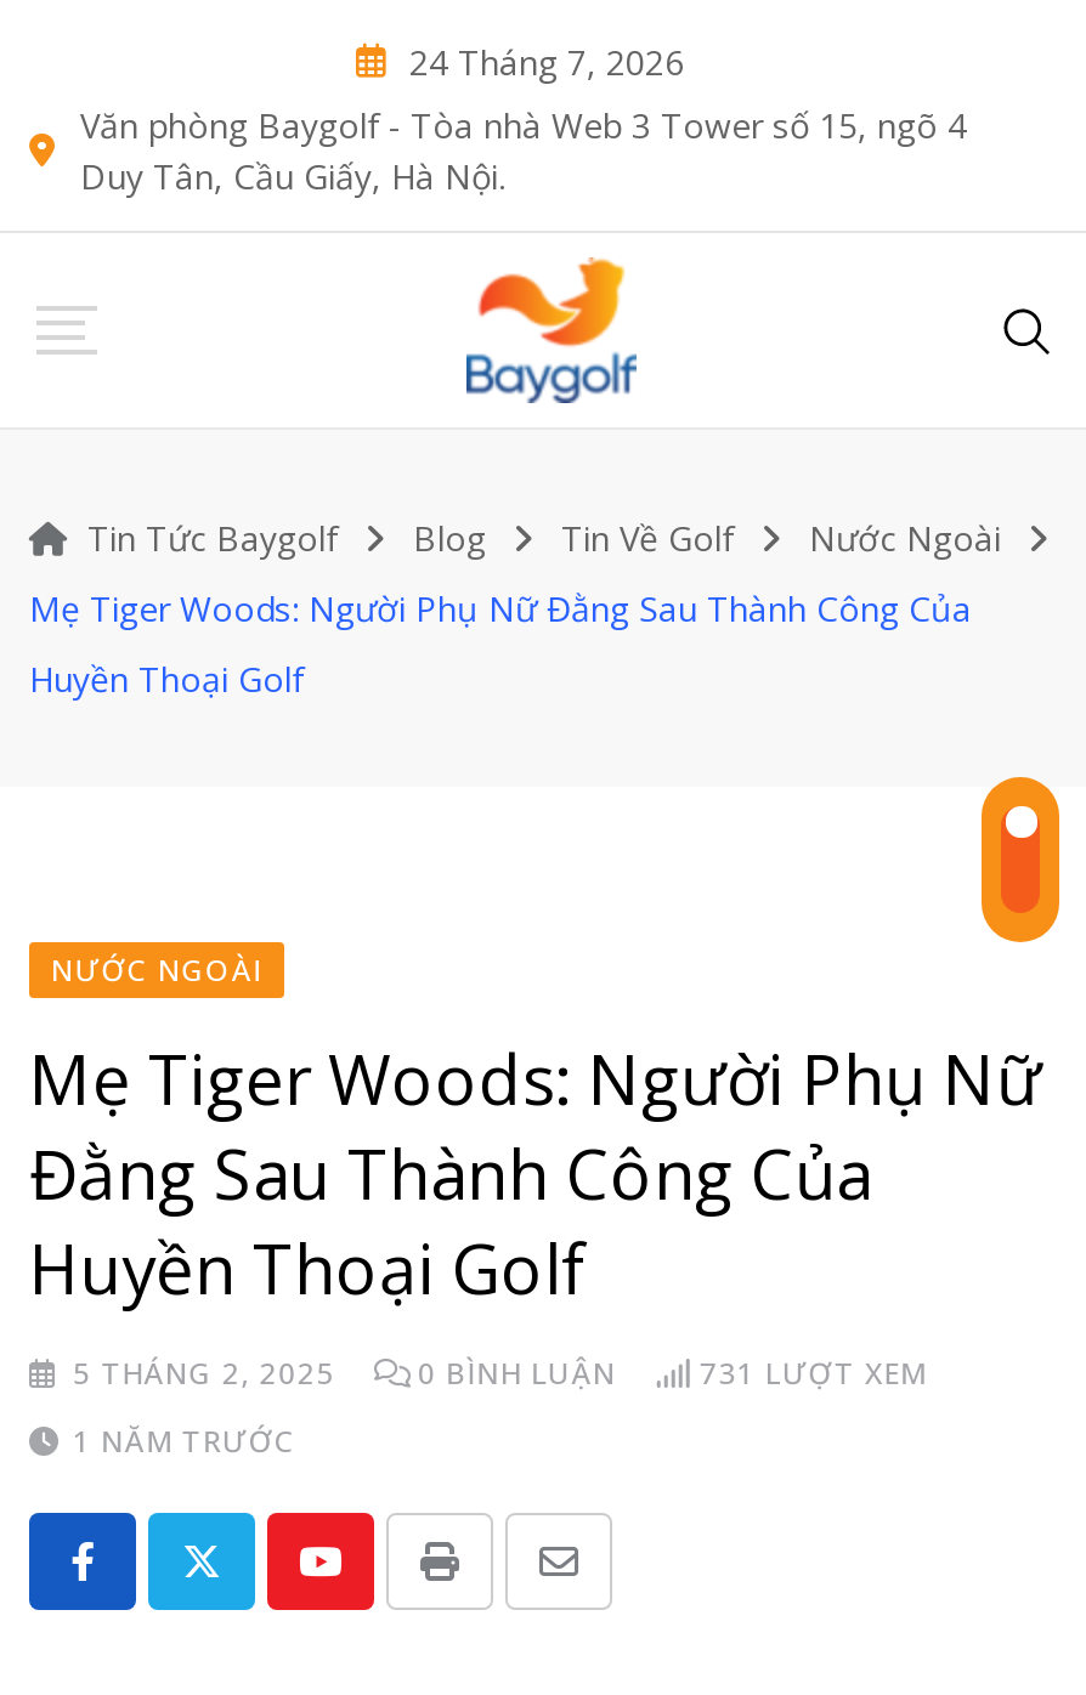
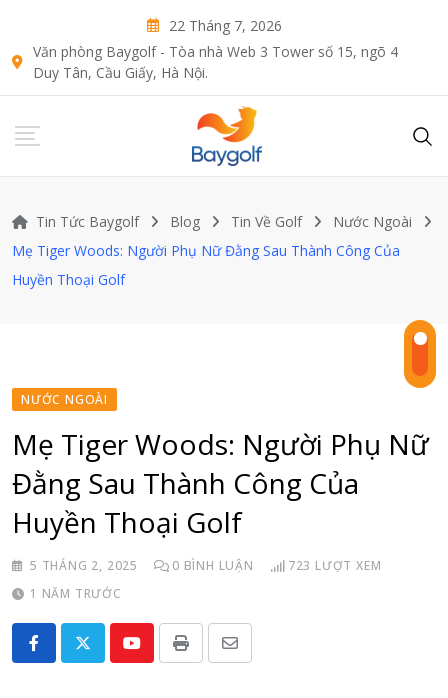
[409,38,684,84] 24 Tháng 7, 2026 -> [168,15,281,34] 22 Tháng 7, 2026
[73,1351,927,1393] 5 THÁNG 2, 2025 0 BÌNH LUẬN 731 LƯỢT XEM -> [30,556,381,573] 5 THÁNG 2, 2025 0 BÌNH LUẬN 723 LƯỢT XEM

